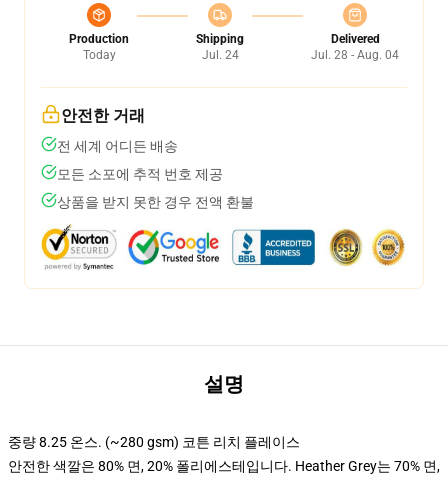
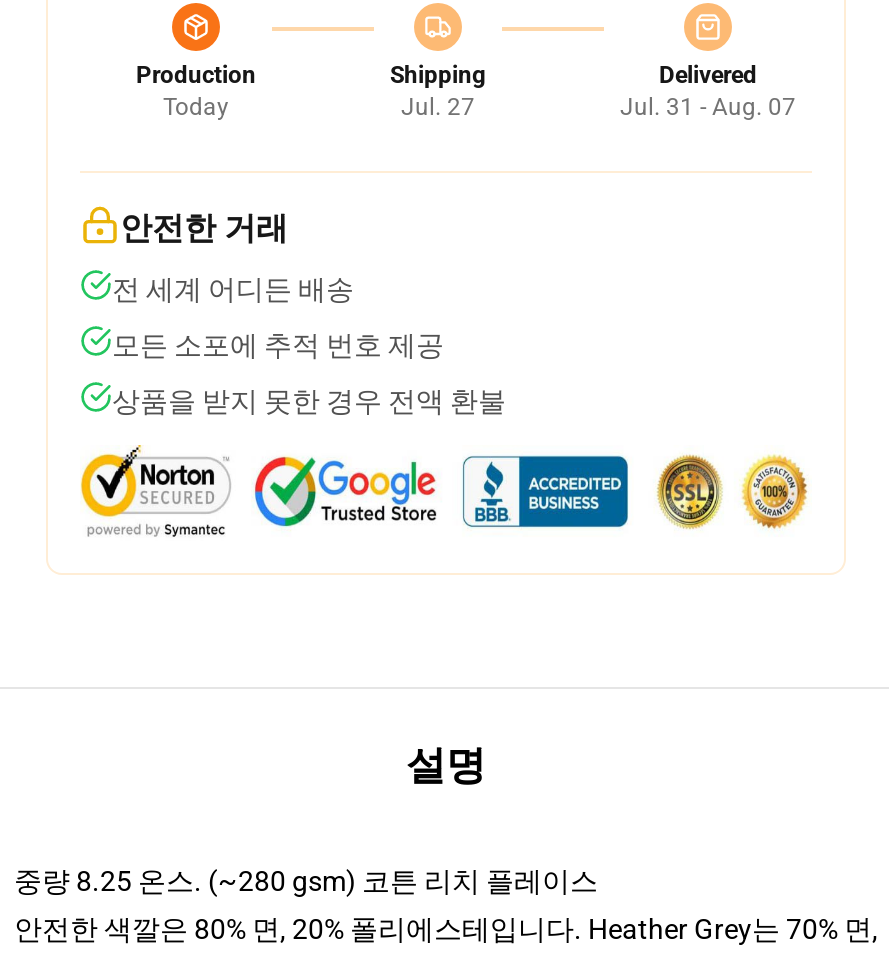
[201,48,238,62] Jul. 24 -> [401,93,475,121] Jul. 27
[311,48,399,62] Jul. 28 - Aug. 04 -> [620,93,796,121] Jul. 31 - Aug. 07

